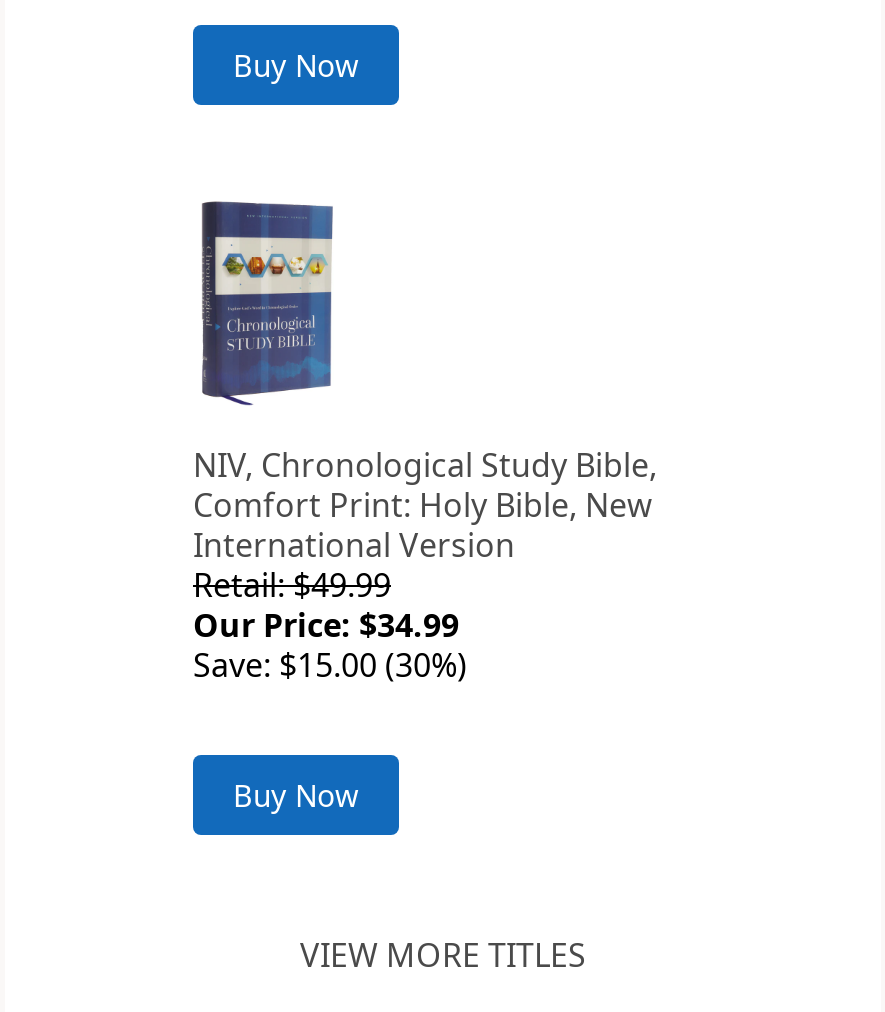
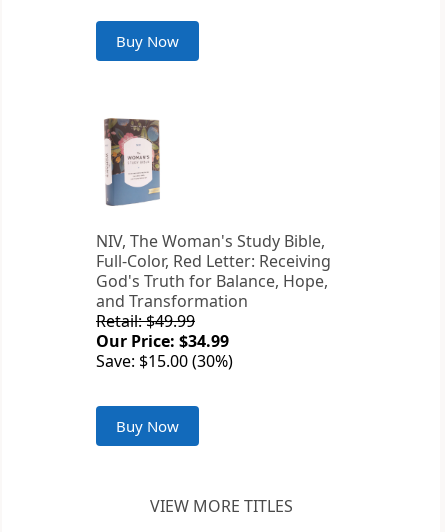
[193,199,657,567] [image] | NIV, Chronological Study Bible, | Comfort Print: Holy Bible, New | International Version -> [96,117,331,312] [image] | NIV, The Woman's Study Bible, | Full-Color, Red Letter: Receiving | God's Truth for Balance, Hope, | and Transformation

